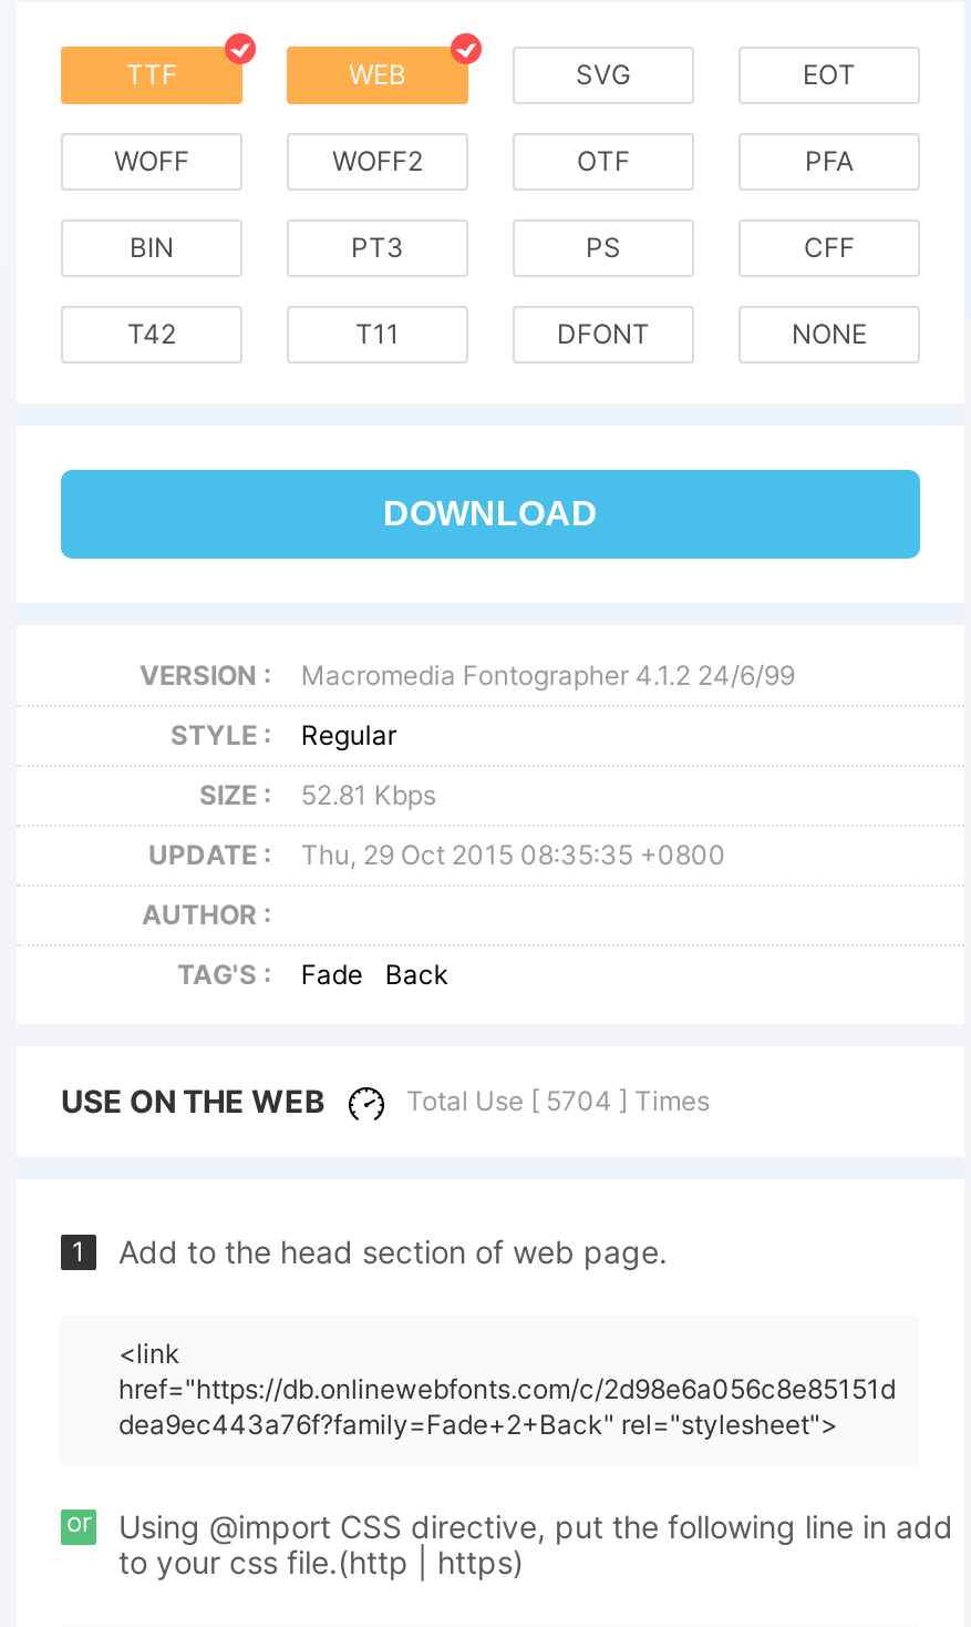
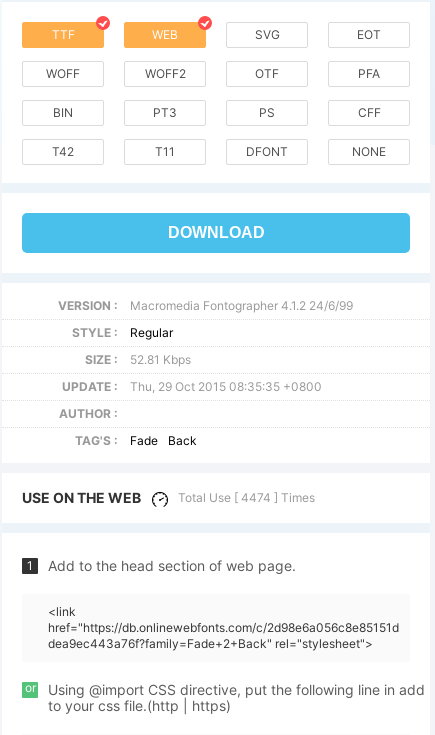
[406,1084,710,1117] Total Use [ 5704 ] Times -> [178,490,315,505] Total Use [ 4474 ] Times

